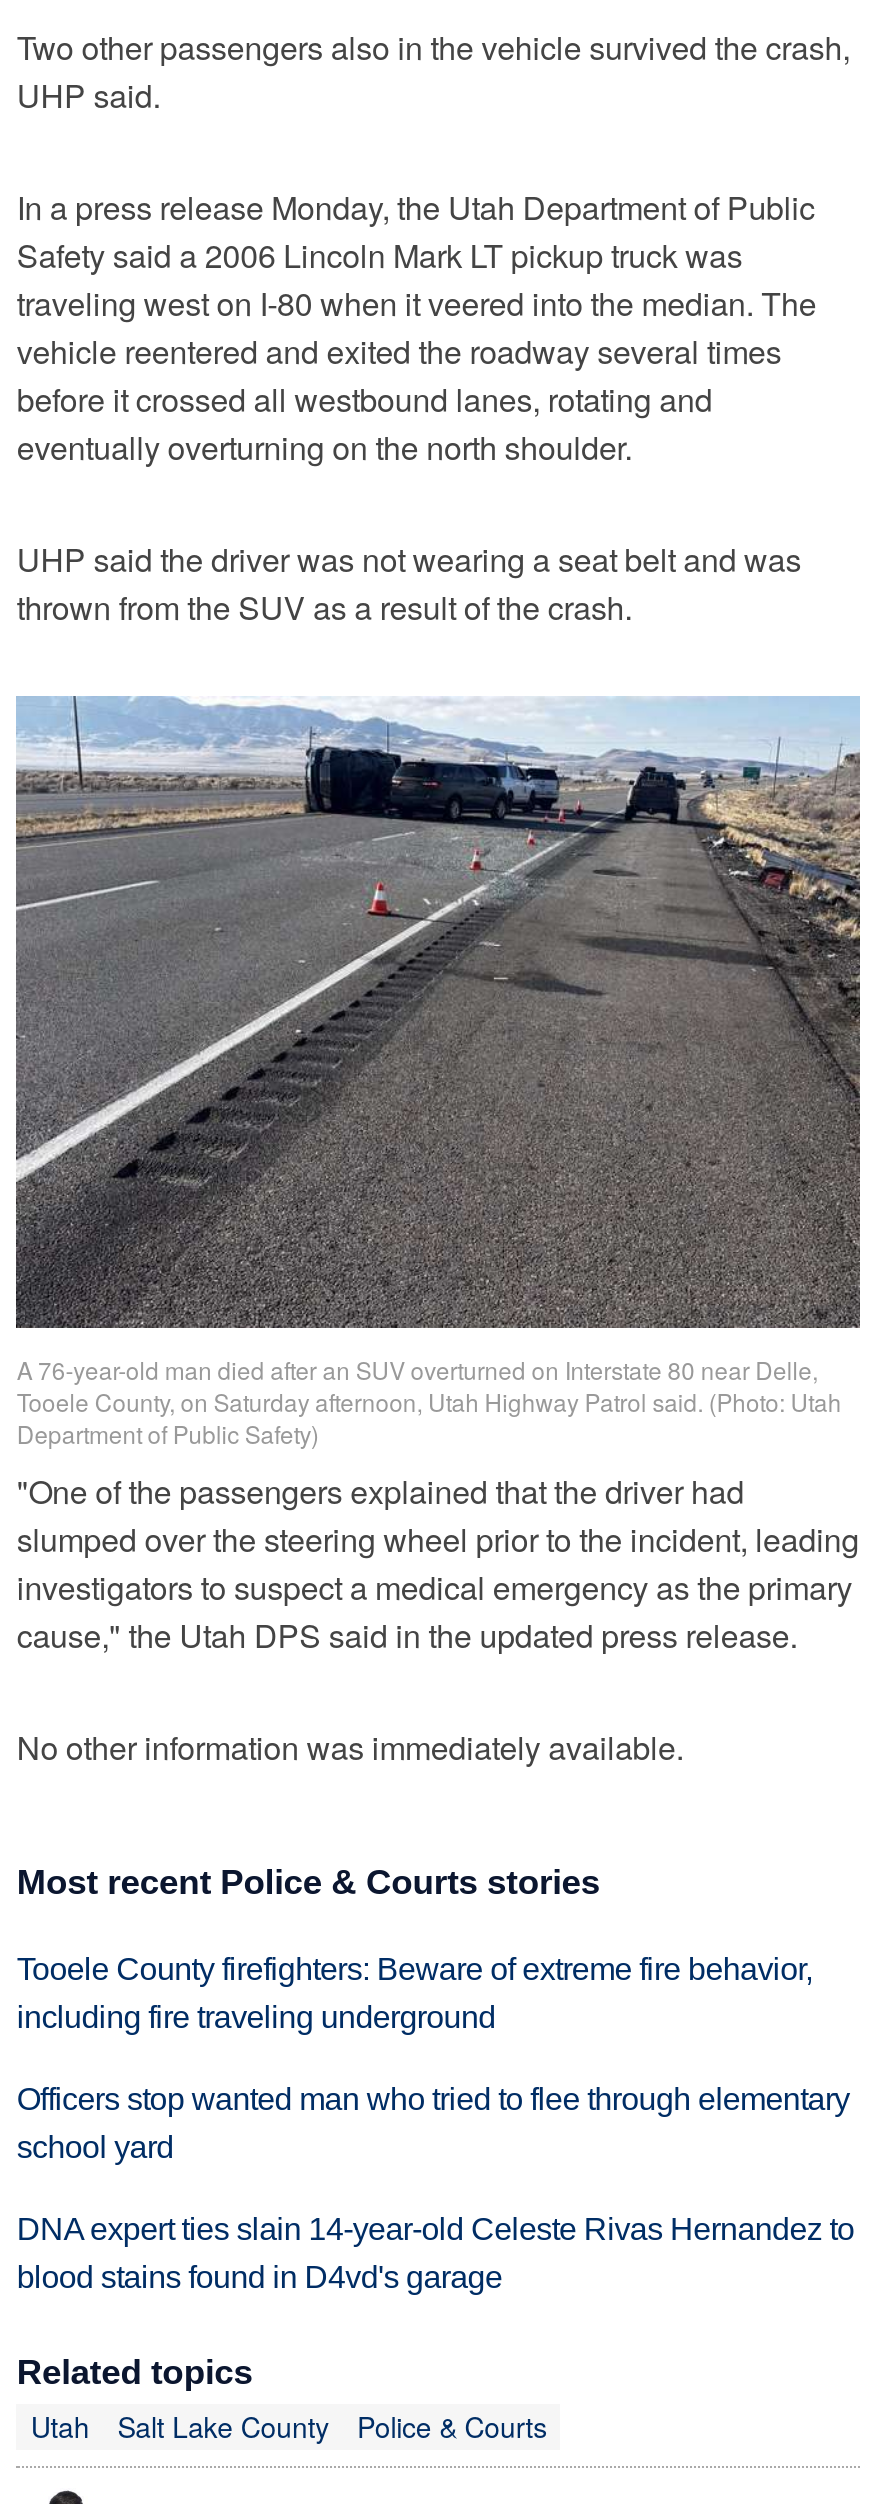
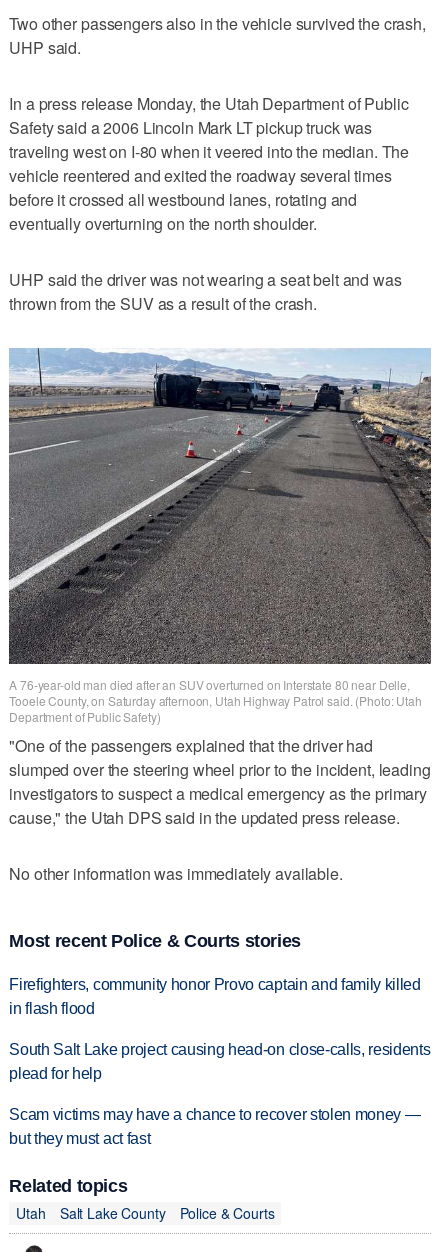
[17,1953,812,2035] Tooele County firefighters: Beware of extreme fire behavior, | including fire traveling underground -> [9,976,421,1017] Firefighters, community honor Provo captain and family killed | in flash flood
[17,2083,850,2165] Officers stop wanted man who tried to flee through elementary | school yard -> [9,1041,430,1082] South Salt Lake project causing head-on close-calls, residents | plead for help
[17,2212,854,2294] DNA expert ties slain 14-year-old Celeste Rivas Hernandez to | blood stains found in D4vd's garage -> [9,1106,420,1147] Scam victims may have a chance to recover stolen money — | but they must act fast

